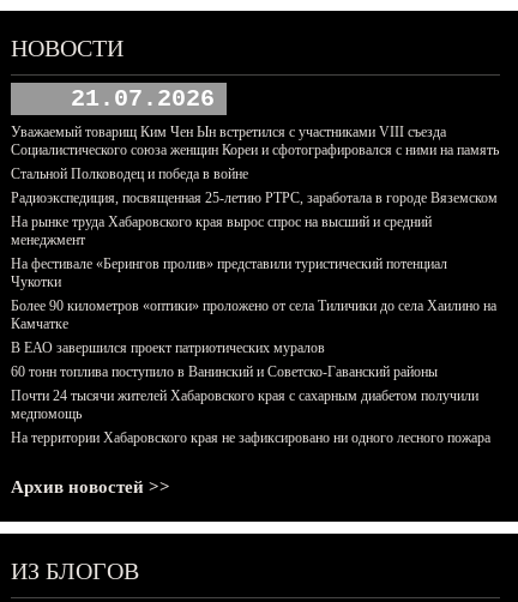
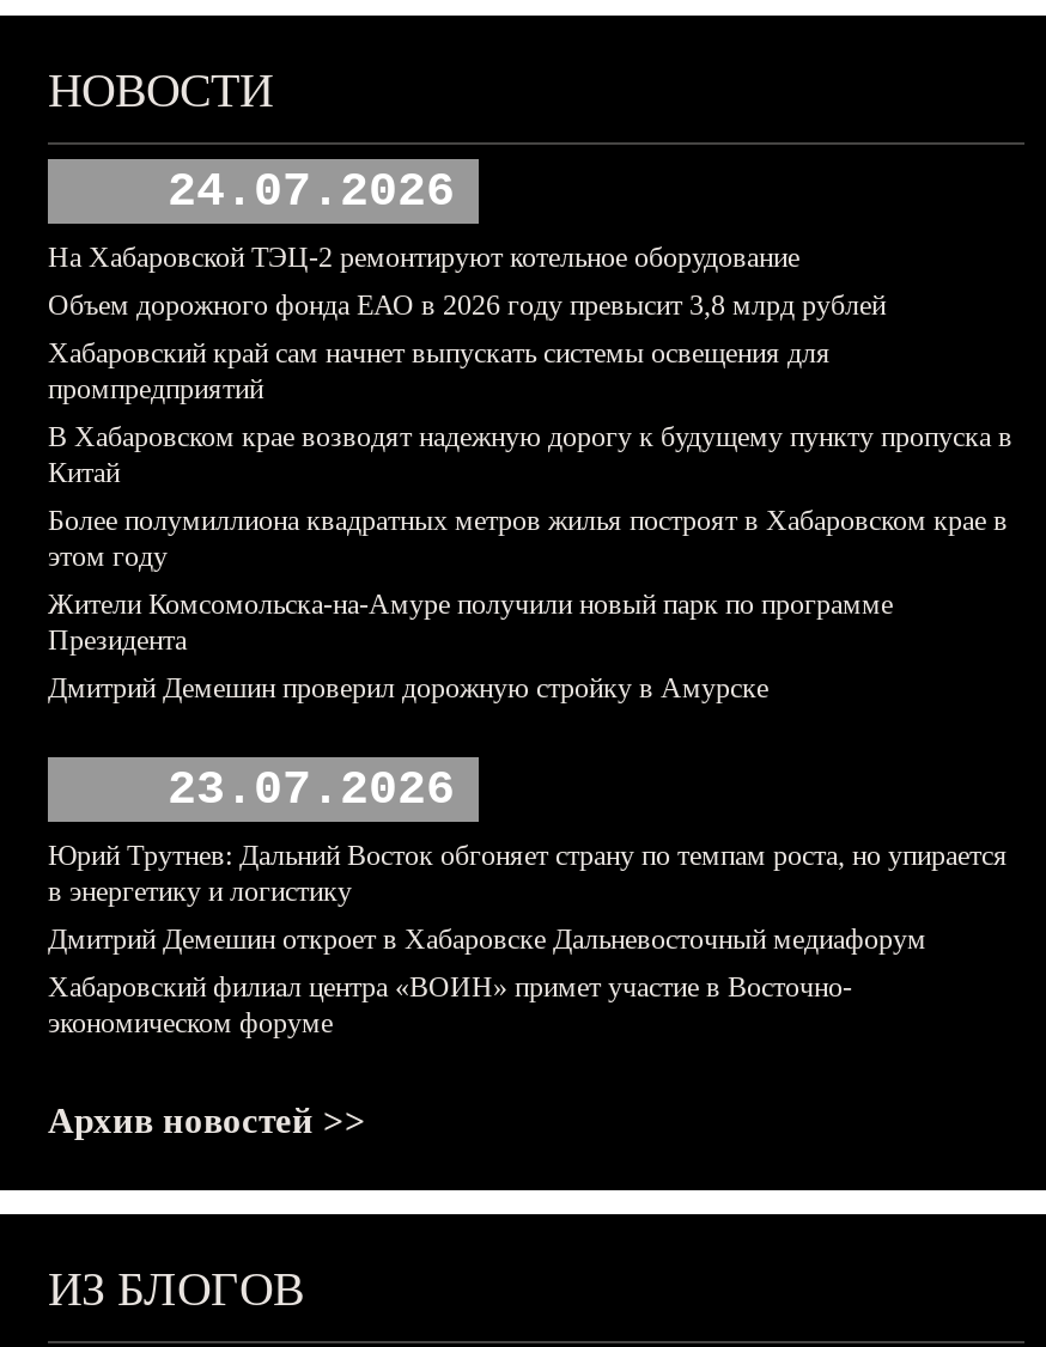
[11,85,499,446] 21.07.2026 | Уважаемый товарищ Ким Чен Ын встретился с участниками VIII съезда | Социалистического союза женщин Кореи и сфотографировался с ними на память | Стальной Полководец и победа в войне | Радиоэкспедиция, посвященная 25-летию РТРС, заработала в городе Вяземском | На рынке труда Хабаровского края вырос спрос на высший и средний | менеджмент | На фестивале «Берингов пролив» представили туристический потенциал | Чукотки | Более 90 километров «оптики» проложено от села Тиличики до села Хаилино на | Камчатке | В ЕАО завершился проект патриотических муралов | 60 тонн топлива поступило в Ванинский и Советско-Гаванский районы | Почти 24 тысячи жителей Хабаровского края с сахарным диабетом получили | медпомощь | На территории Хабаровского края не зафиксировано ни одного лесного пожара -> [48,164,1012,1040] 24.07.2026 | На Хабаровской ТЭЦ-2 ремонтируют котельное оборудование | Объем дорожного фонда ЕАО в 2026 году превысит 3,8 млрд рублей | Хабаровский край сам начнет выпускать системы освещения для | промпредприятий | В Хабаровском крае возводят надежную дорогу к будущему пункту пропуска в | Китай | Более полумиллиона квадратных метров жилья построят в Хабаровском крае в | этом году | Жители Комсомольска-на-Амуре получили новый парк по программе | Президента | Дмитрий Демешин проверил дорожную стройку в Амурске | 23.07.2026 | Юрий Трутнев: Дальний Восток обгоняет страну по темпам роста, но упирается | в энергетику и логистику | Дмитрий Демешин откроет в Хабаровске Дальневосточный медиафорум | Хабаровский филиал центра «ВОИН» примет участие в Восточно- | экономическом форуме

